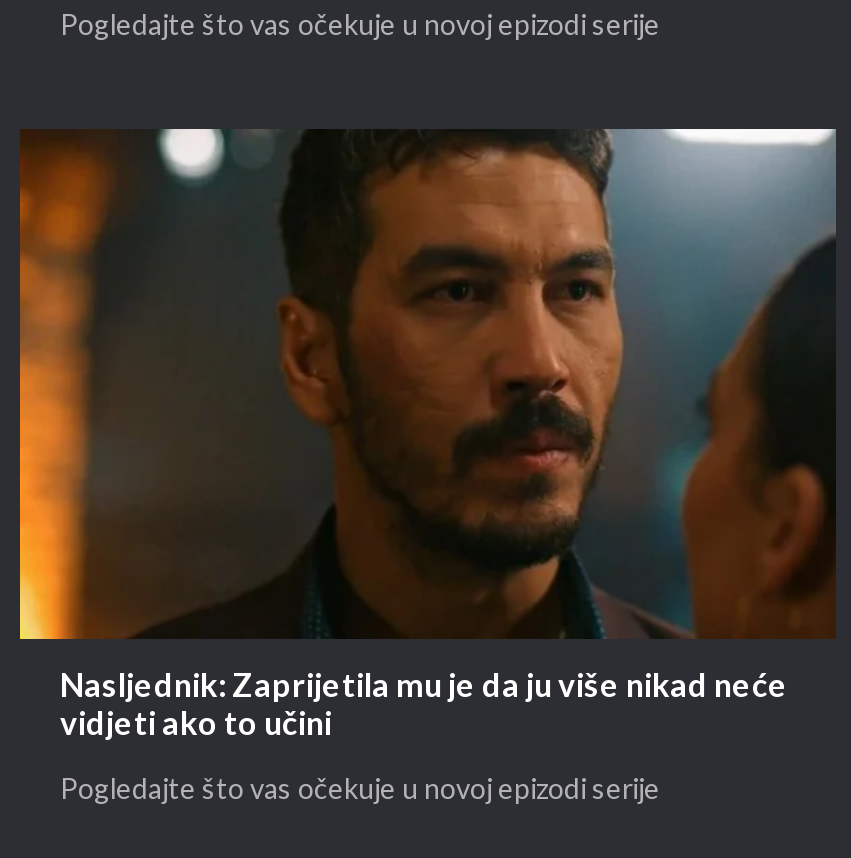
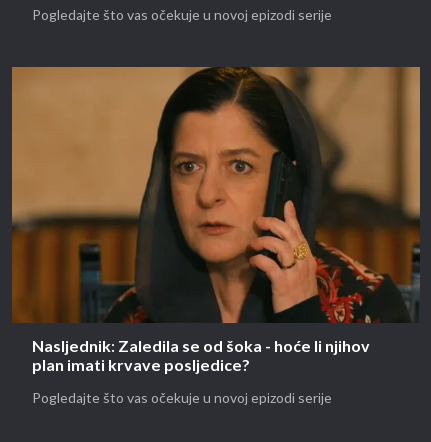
[18,126,836,746] [image] | Nasljednik: Zaprijetila mu je da ju više nikad neće | vidjeti ako to učini -> [11,66,421,376] [image] | Nasljednik: Zaledila se od šoka - hoće li njihov | plan imati krvave posljedice?

